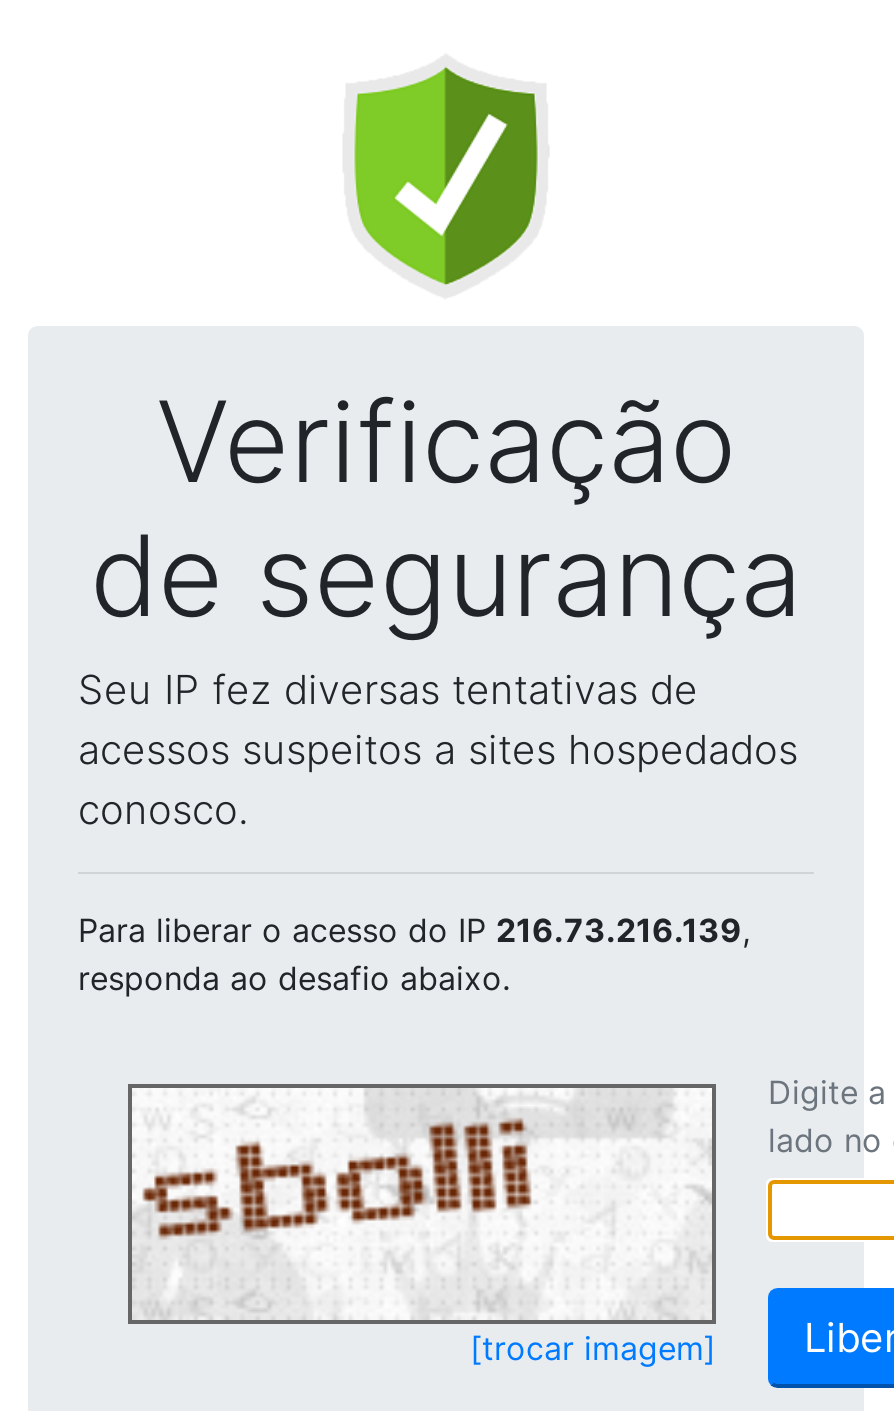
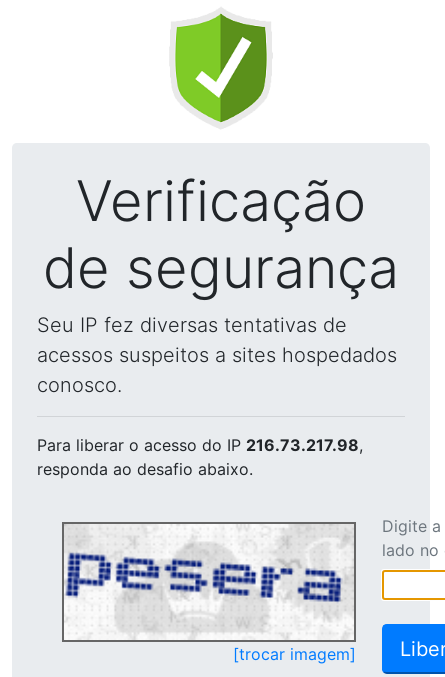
[78,910,750,950] Para liberar o acesso do IP 216.73.216.139, -> [37,435,363,455] Para liberar o acesso do IP 216.73.217.98,
[134,1092,704,1314] [image] -> [66,526,351,638] [image]

